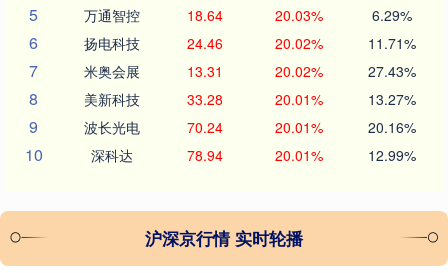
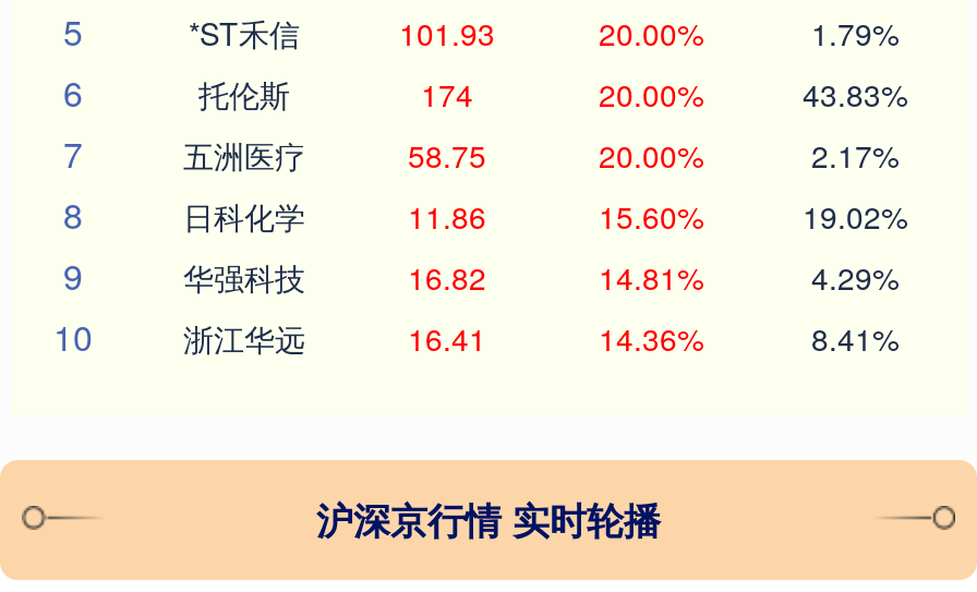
[84,5,412,25] 万通智控 | 18.64 | 20.03% | 6.29% -> [189,11,898,55] *ST禾信 | 101.93 | 20.00% | 1.79%
[84,33,416,53] 扬电科技 | 24.46 | 20.02% | 11.71% -> [198,72,907,116] 托伦斯 | 174 | 20.00% | 43.83%
[84,61,416,81] 米奥会展 | 13.31 | 20.02% | 27.43% -> [183,133,898,177] 五洲医疗 | 58.75 | 20.00% | 2.17%
[84,89,416,109] 美新科技 | 33.28 | 20.01% | 13.27% -> [183,194,907,238] 日科化学 | 11.86 | 15.60% | 19.02%
[84,117,416,137] 波长光电 | 70.24 | 20.01% | 20.16% -> [183,256,898,299] 华强科技 | 16.82 | 14.81% | 4.29%
[91,145,416,165] 深科达 | 78.94 | 20.01% | 12.99% -> [183,317,898,360] 浙江华远 | 16.41 | 14.36% | 8.41%

